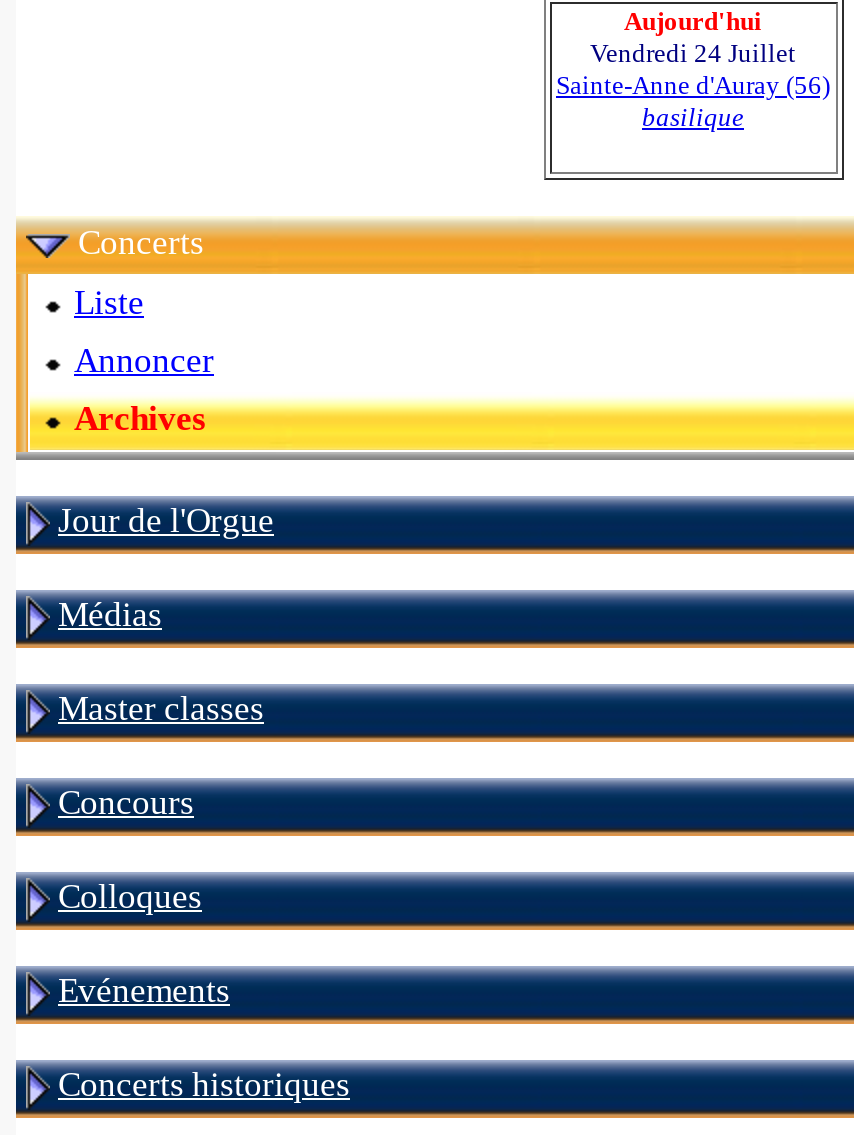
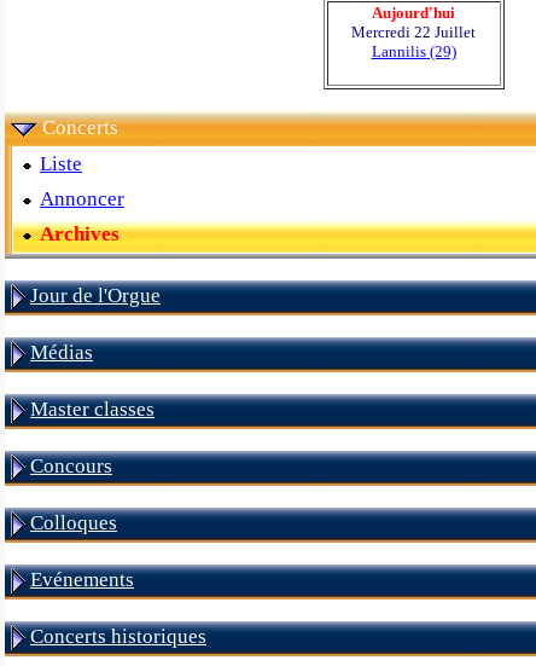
[556,38,830,132] Vendredi 24 Juillet | Sainte-Anne d'Auray (56) | basilique -> [351,23,476,60] Mercredi 22 Juillet | Lannilis (29)

